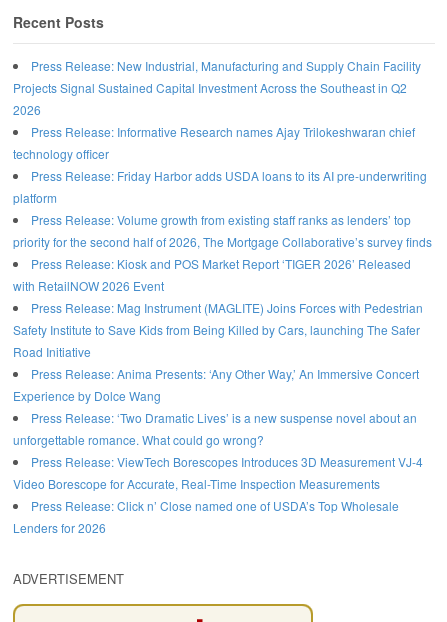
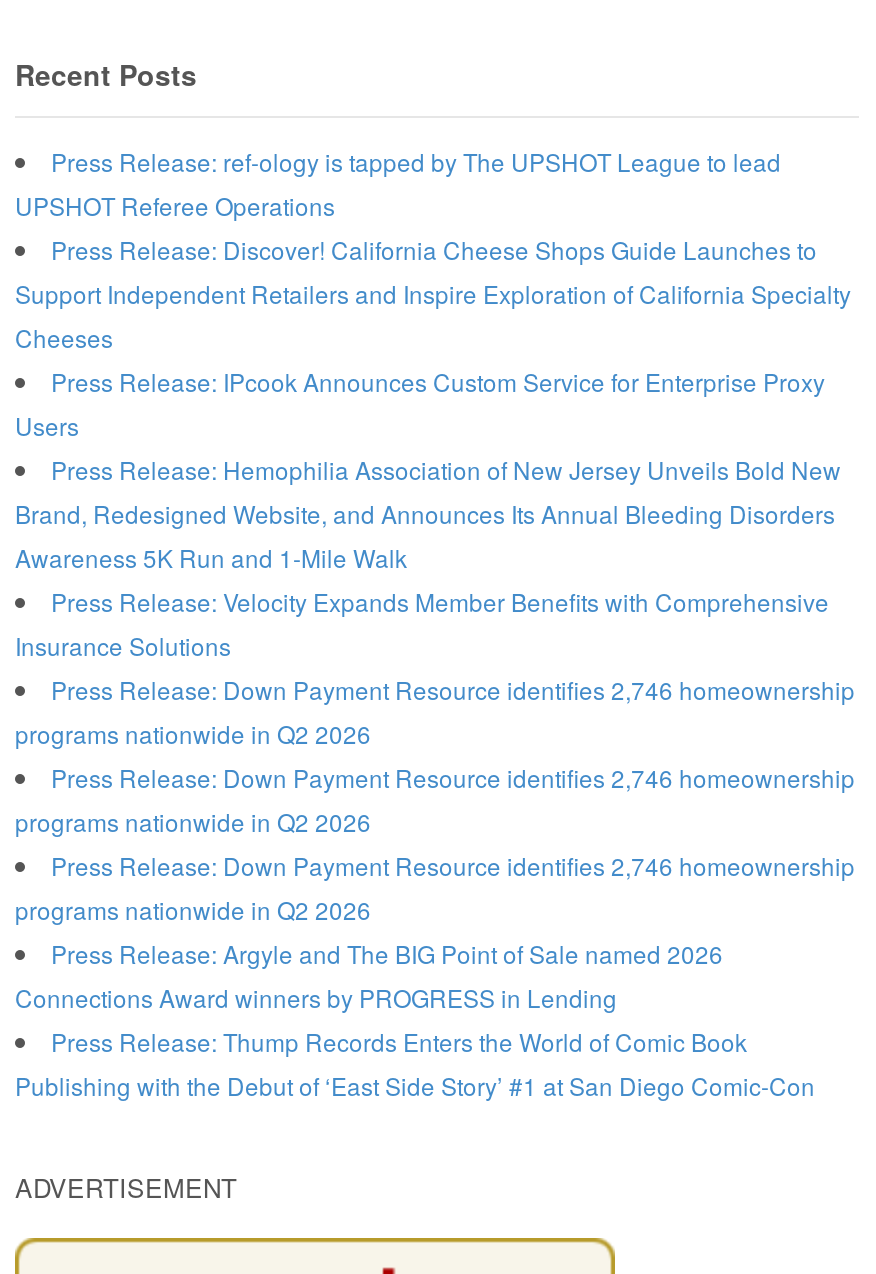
[13,57,432,536] Press Release: New Industrial, Manufacturing and Supply Chain Facility | Projects Signal Sustained Capital Investment Across the Southeast in Q2 | 2026 | Press Release: Informative Research names Ajay Trilokeshwaran chief | technology officer | Press Release: Friday Harbor adds USDA loans to its AI pre-underwriting | platform | Press Release: Volume growth from existing staff ranks as lenders’ top | priority for the second half of 2026, The Mortgage Collaborative’s survey finds | Press Release: Kiosk and POS Market Report ‘TIGER 2026’ Released | with RetailNOW 2026 Event | Press Release: Mag Instrument (MAGLITE) Joins Forces with Pedestrian | Safety Institute to Save Kids from Being Killed by Cars, launching The Safer | Road Initiative | Press Release: Anima Presents: ‘Any Other Way,’ An Immersive Concert | Experience by Dolce Wang | Press Release: ‘Two Dramatic Lives’ is a new suspense novel about an | unforgettable romance. What could go wrong? | Press Release: ViewTech Borescopes Introduces 3D Measurement VJ-4 | Video Borescope for Accurate, Real-Time Inspection Measurements | Press Release: Click n’ Close named one of USDA’s Top Wholesale | Lenders for 2026 -> [15,144,855,1102] Press Release: ref-ology is tapped by The UPSHOT League to lead | UPSHOT Referee Operations | Press Release: Discover! California Cheese Shops Guide Launches to | Support Independent Retailers and Inspire Exploration of California Specialty | Cheeses | Press Release: IPcook Announces Custom Service for Enterprise Proxy | Users | Press Release: Hemophilia Association of New Jersey Unveils Bold New | Brand, Redesigned Website, and Announces Its Annual Bleeding Disorders | Awareness 5K Run and 1-Mile Walk | Press Release: Velocity Expands Member Benefits with Comprehensive | Insurance Solutions | Press Release: Down Payment Resource identifies 2,746 homeownership | programs nationwide in Q2 2026 | Press Release: Down Payment Resource identifies 2,746 homeownership | programs nationwide in Q2 2026 | Press Release: Down Payment Resource identifies 2,746 homeownership | programs nationwide in Q2 2026 | Press Release: Argyle and The BIG Point of Sale named 2026 | Connections Award winners by PROGRESS in Lending | Press Release: Thump Records Enters the World of Comic Book | Publishing with the Debut of ‘East Side Story’ #1 at San Diego Comic-Con

